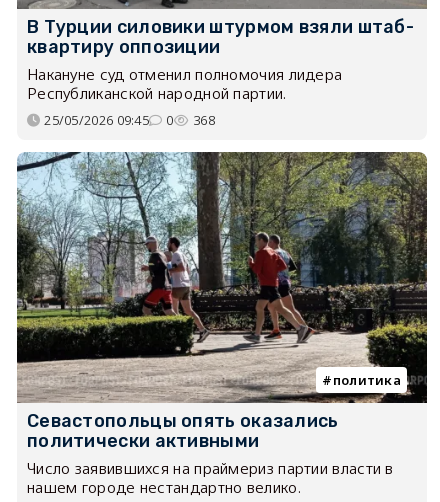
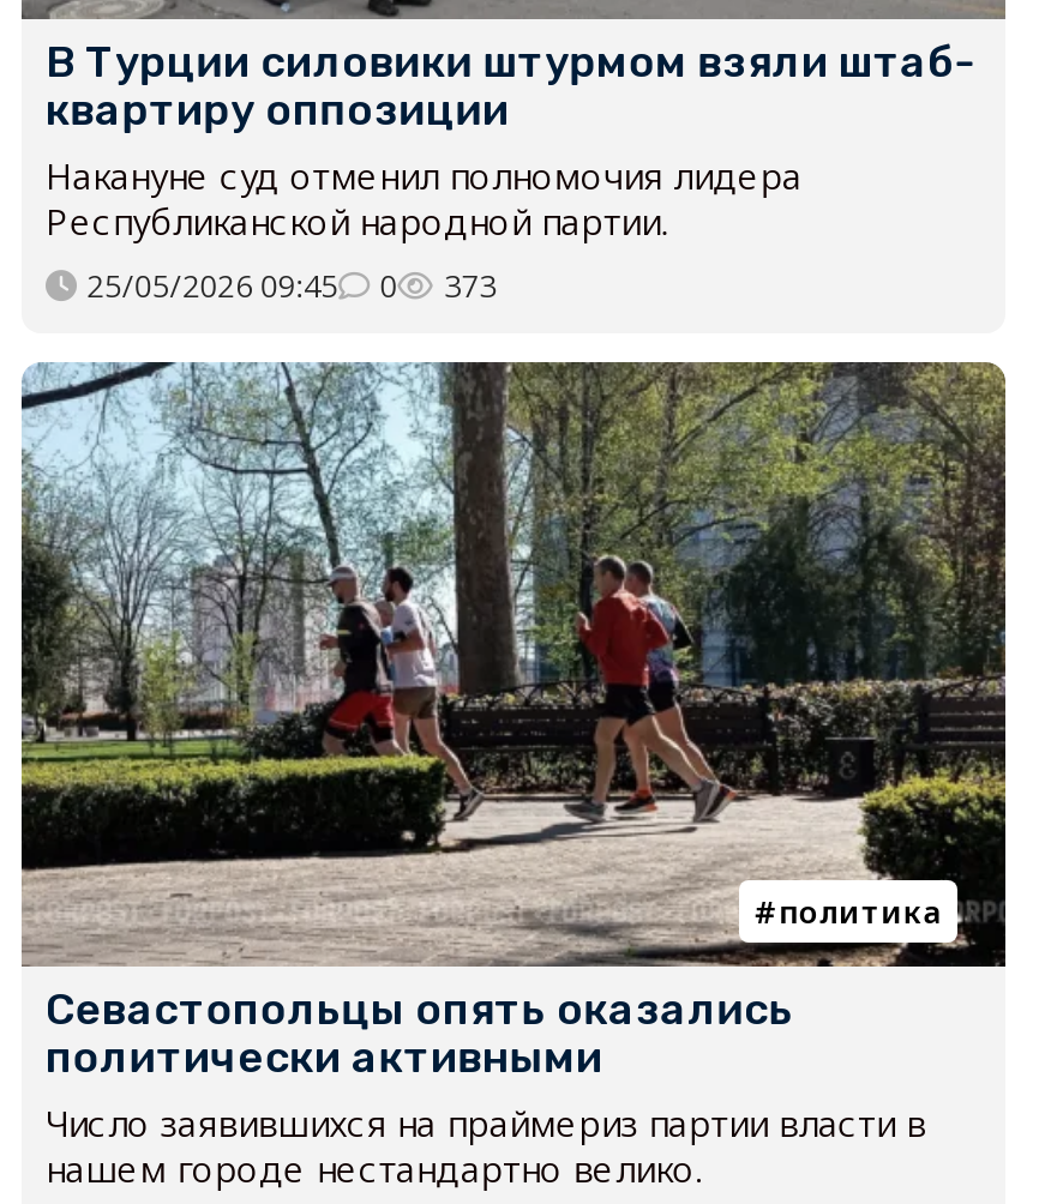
[44,110,215,128] 25/05/2026 09:45 0 368 -> [87,265,496,308] 25/05/2026 09:45 0 373

